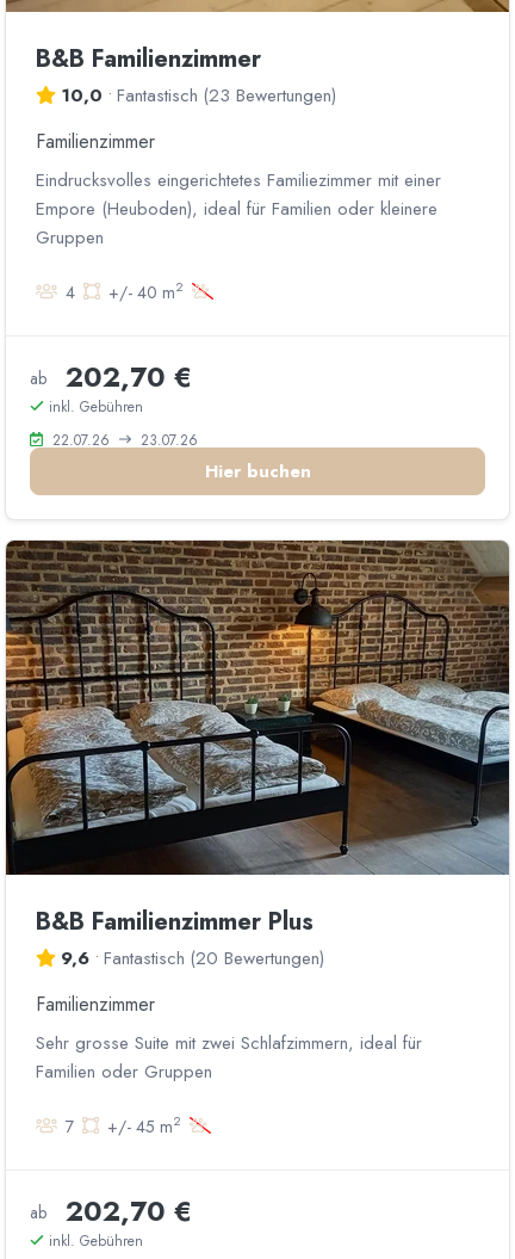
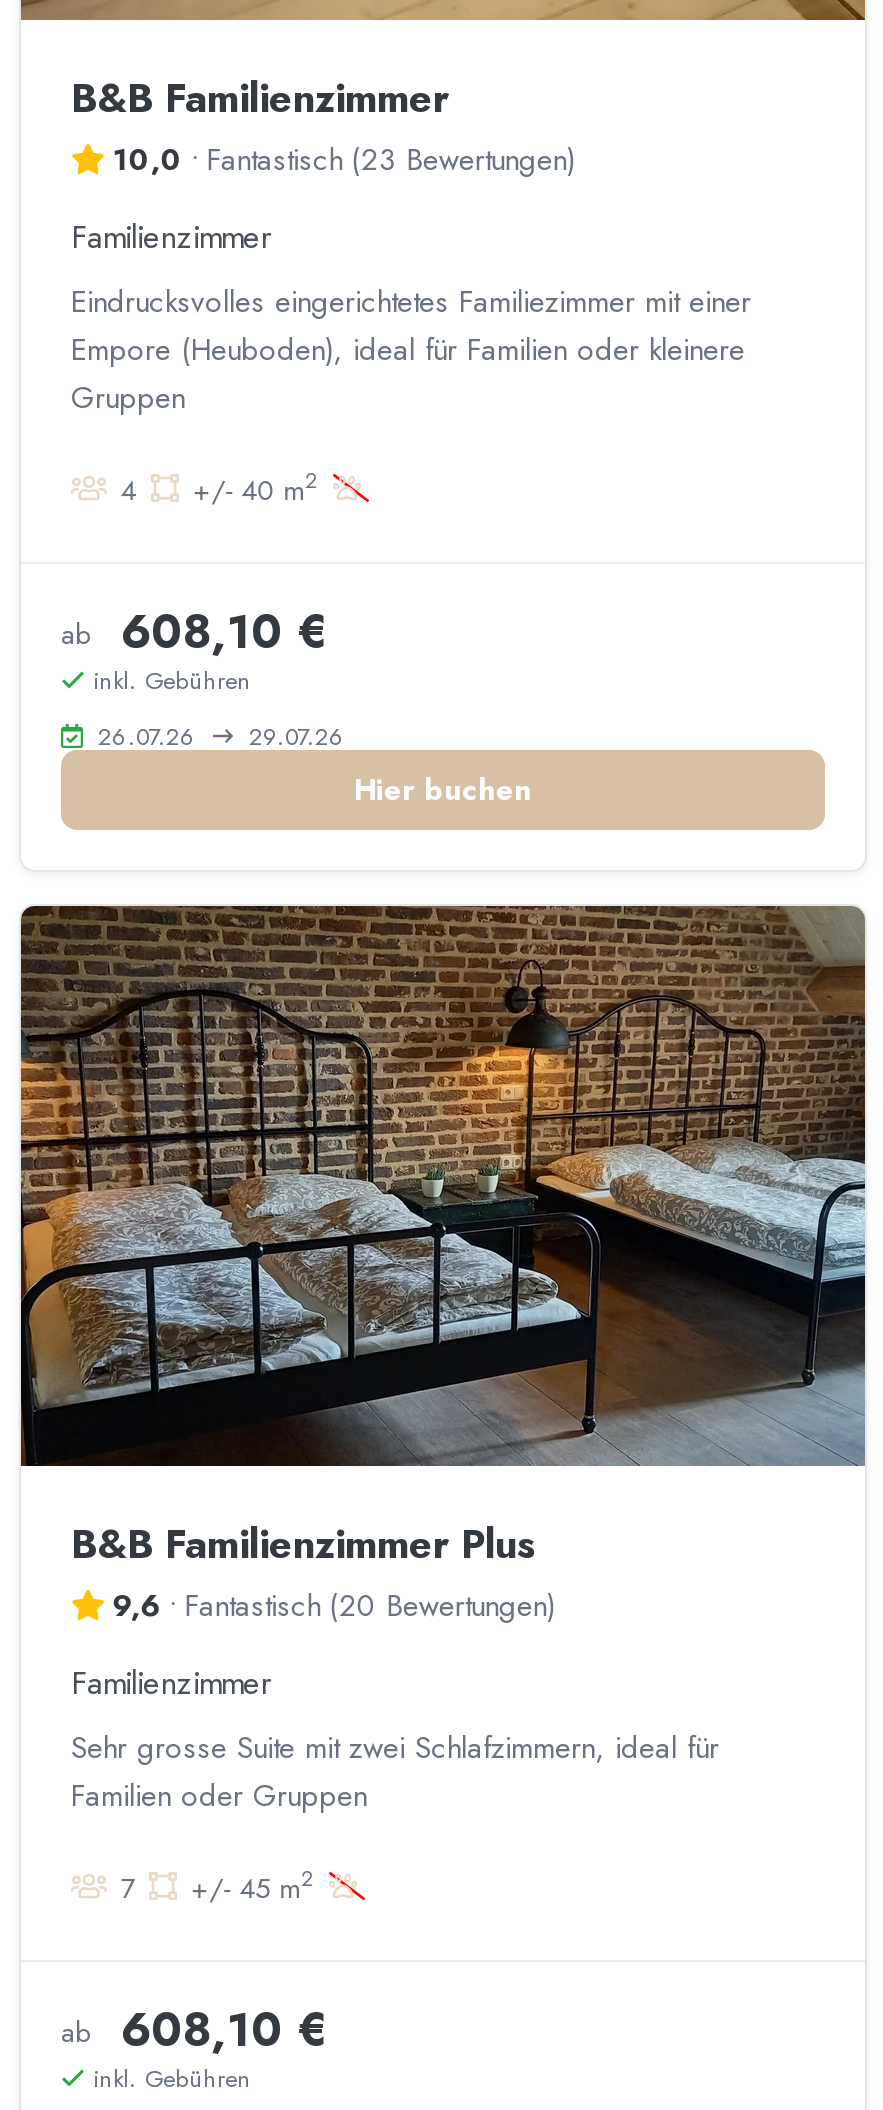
[30,356,192,397] ab 202,70 € -> [61,597,327,665] ab 608,10 €
[52,429,109,451] 22.07.26 -> [98,719,196,755] 26.07.26
[141,429,198,451] 23.07.26 -> [249,719,345,755] 29.07.26
[30,1191,192,1231] ab 202,70 € -> [61,1995,327,2063] ab 608,10 €

